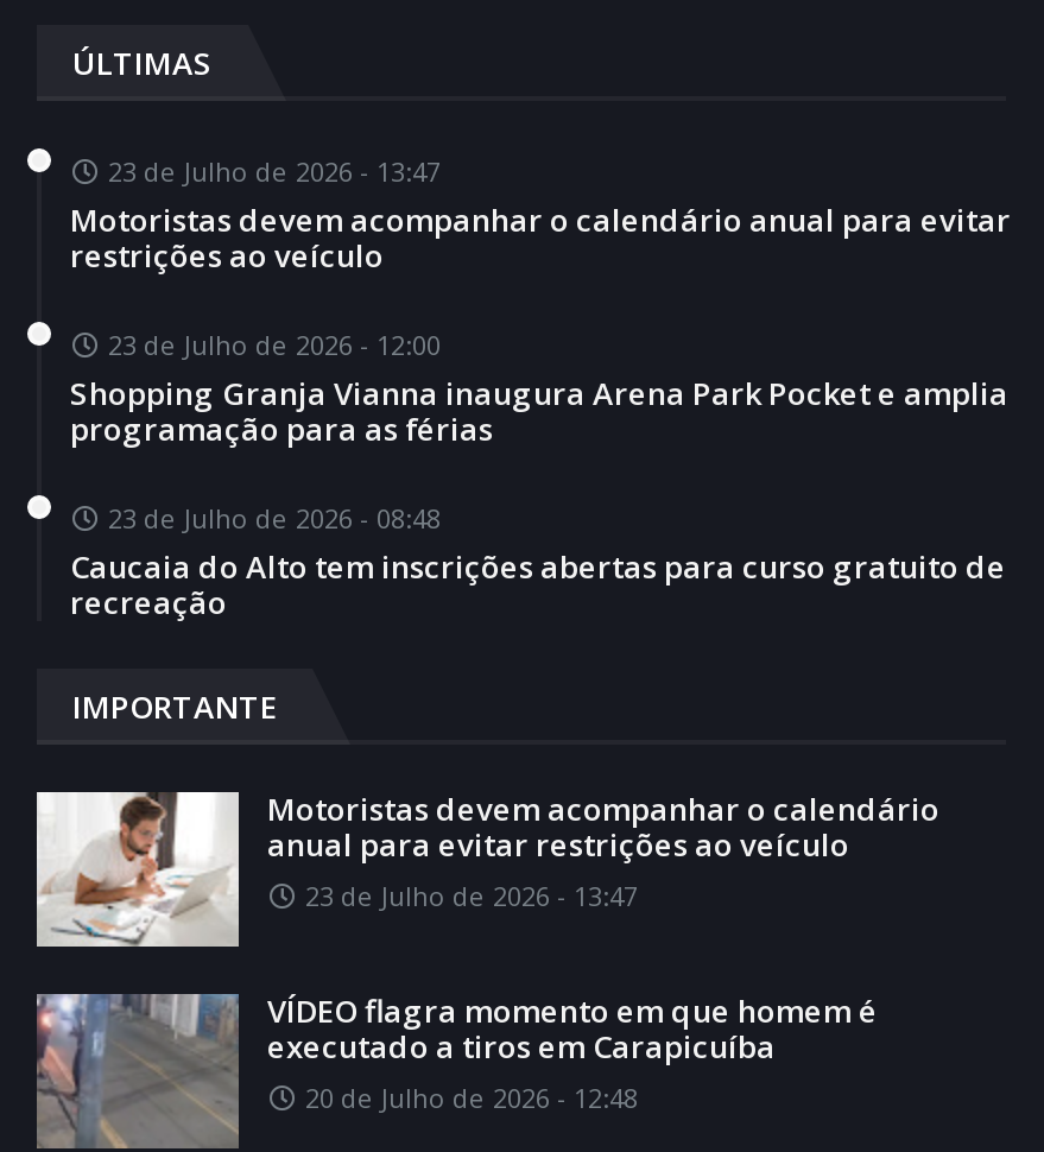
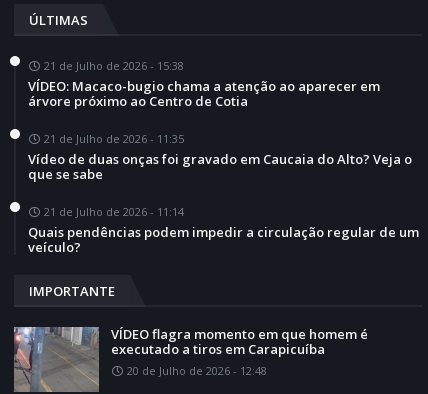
[70,152,1011,276] 23 de Julho de 2026 - 13:47 | Motoristas devem acompanhar o calendário anual para evitar | restrições ao veículo -> [28,58,380,110] 21 de Julho de 2026 - 15:38 | VÍDEO: Macaco-bugio chama a atenção ao aparecer em | árvore próximo ao Centro de Cotia
[70,326,1008,449] 23 de Julho de 2026 - 12:00 | Shopping Granja Vianna inaugura Arena Park Pocket e amplia | programação para as férias -> [28,131,412,183] 21 de Julho de 2026 - 11:35 | Vídeo de duas onças foi gravado em Caucaia do Alto? Veja o | que se sabe
[70,499,1006,623] 23 de Julho de 2026 - 08:48 | Caucaia do Alto tem inscrições abertas para curso gratuito de | recreação -> [28,204,419,256] 21 de Julho de 2026 - 11:14 | Quais pendências podem impedir a circulação regular de um | veículo?
[34,786,939,949] [image] | Motoristas devem acompanhar o calendário | anual para evitar restrições ao veículo | 23 de Julho de 2026 - 13:47 -> none

